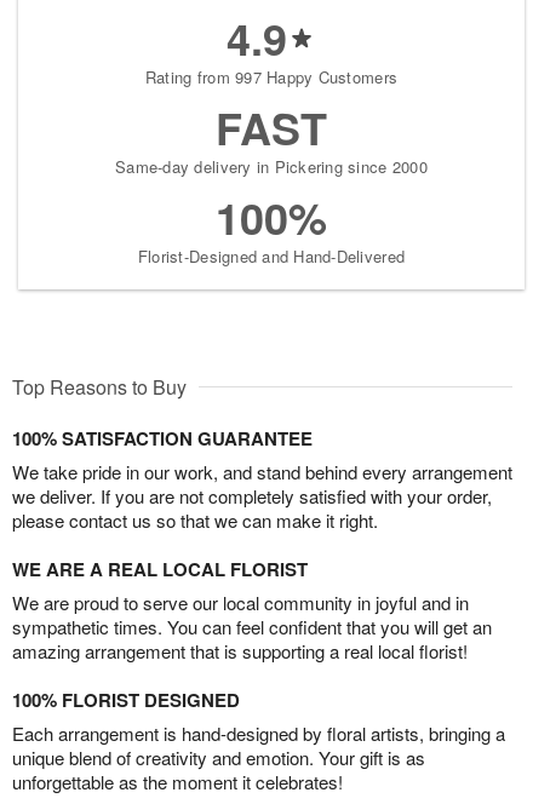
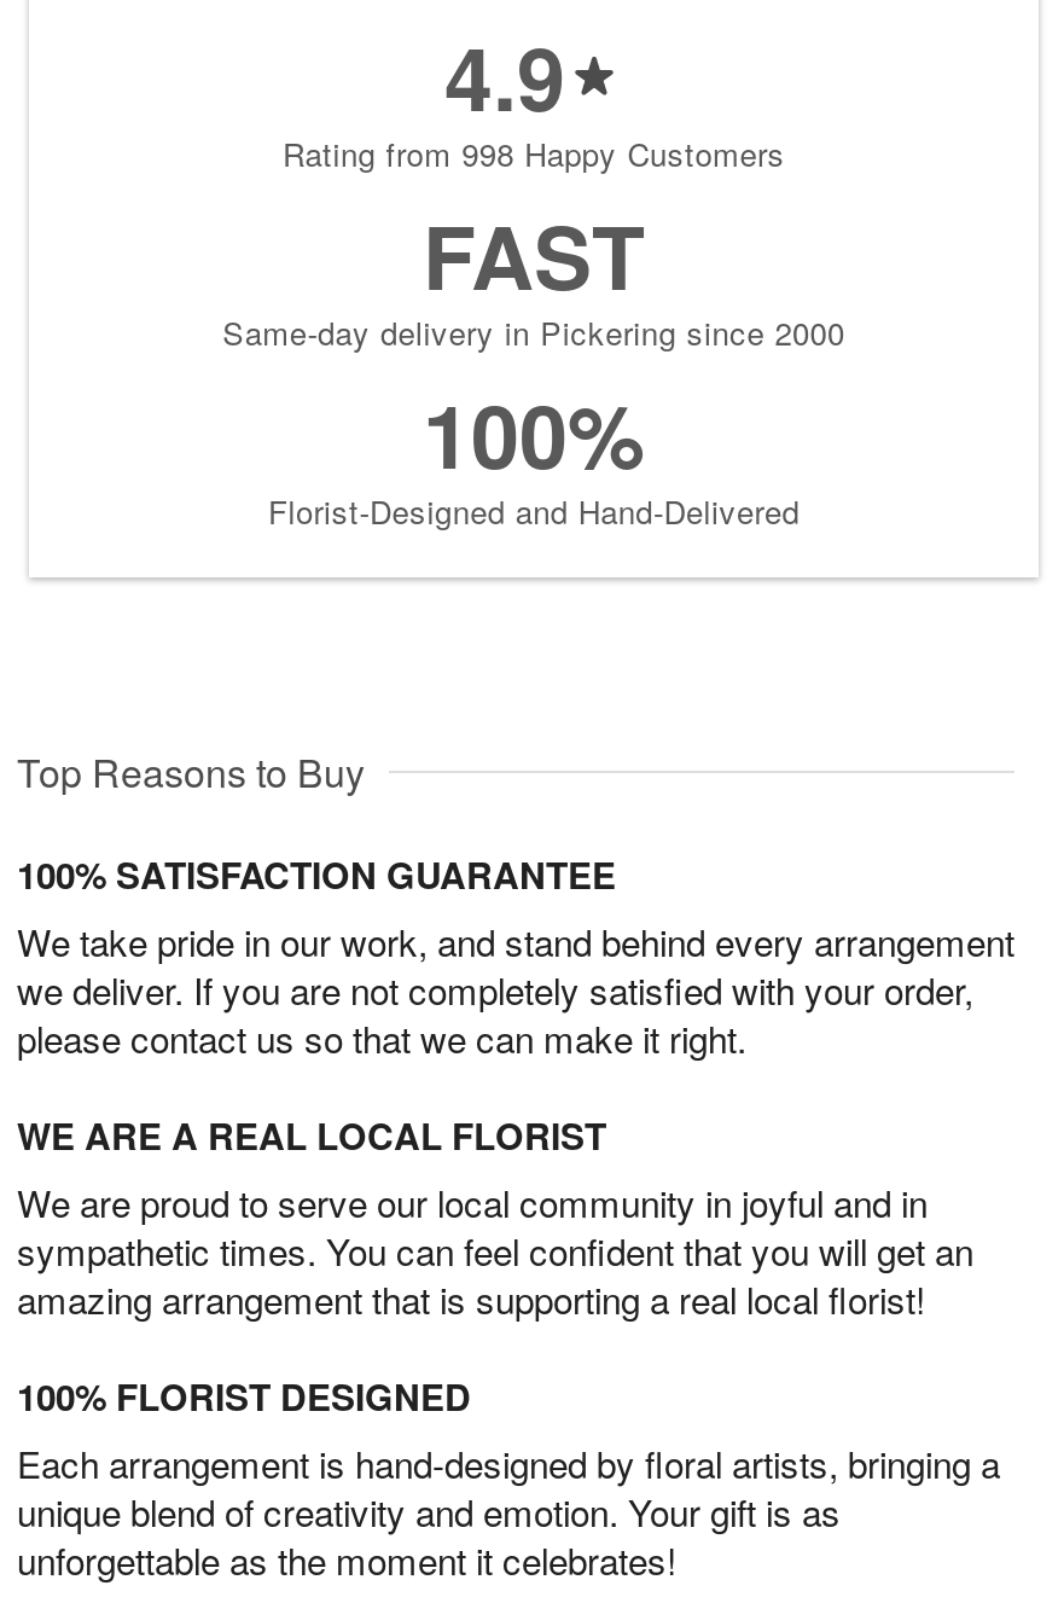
[145,66,397,89] Rating from 997 Happy Customers -> [283,131,785,177] Rating from 998 Happy Customers

